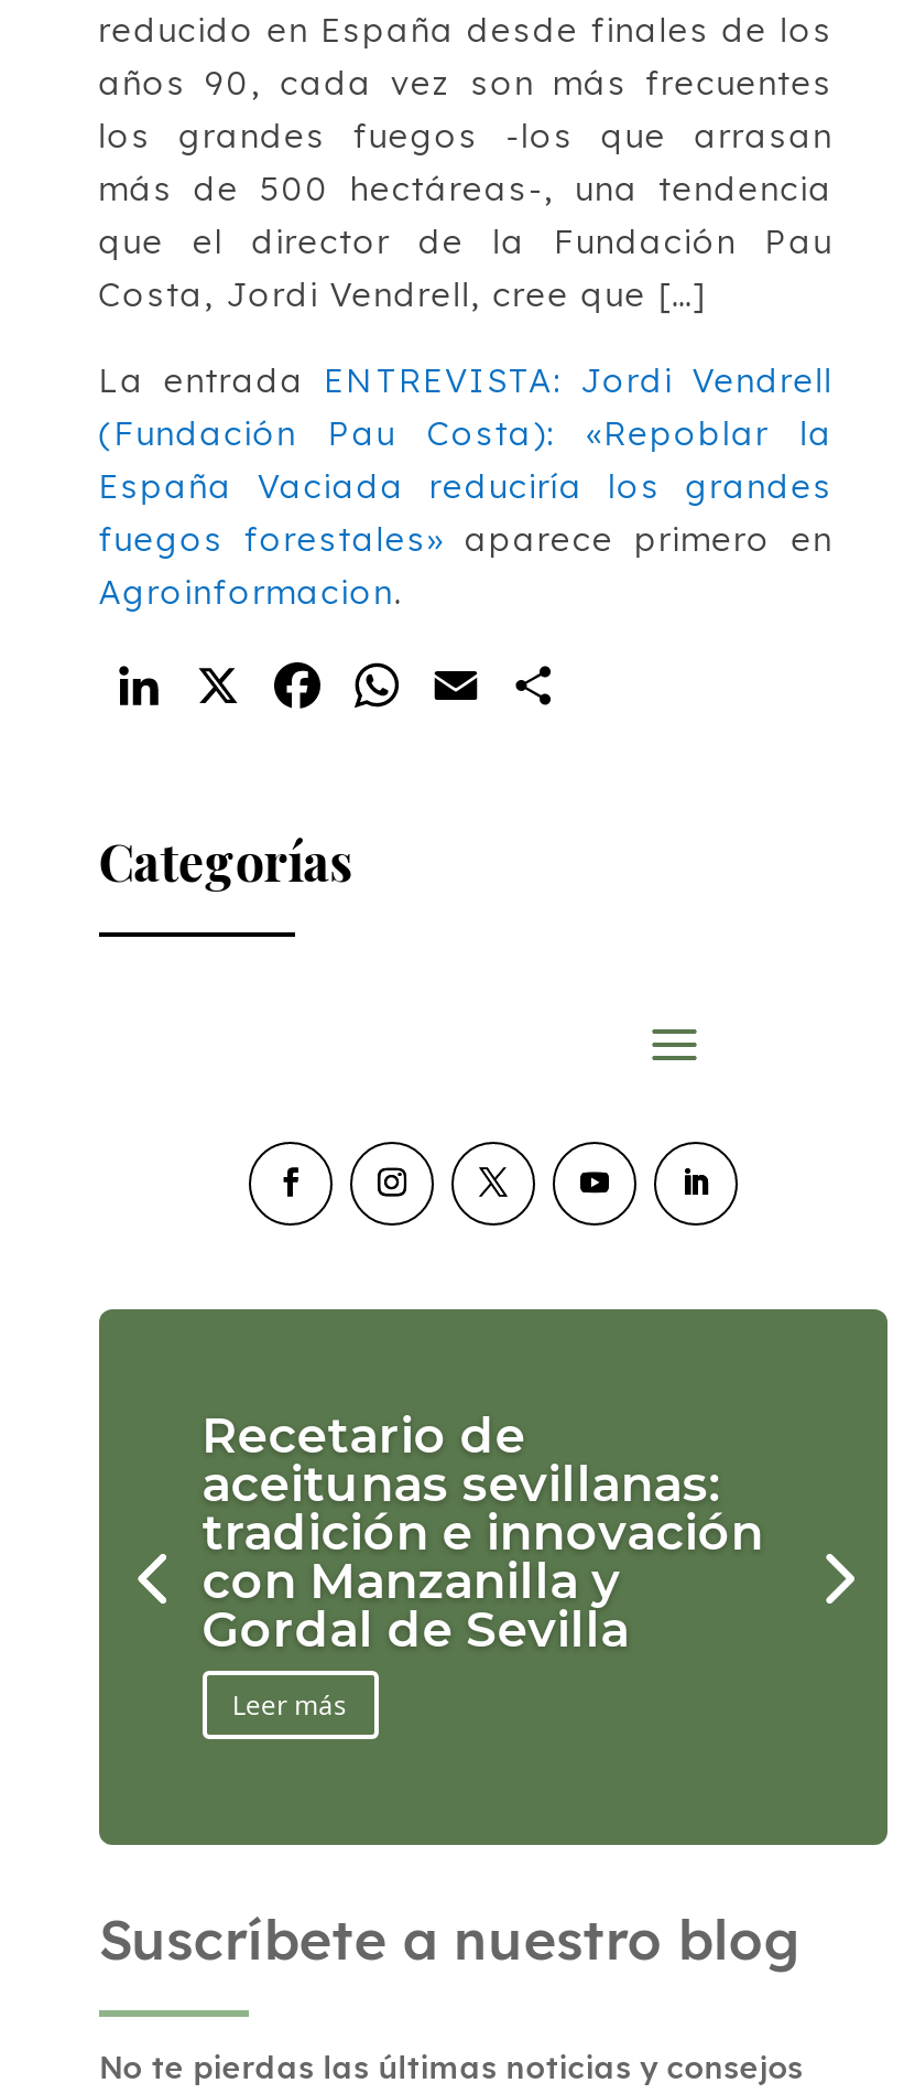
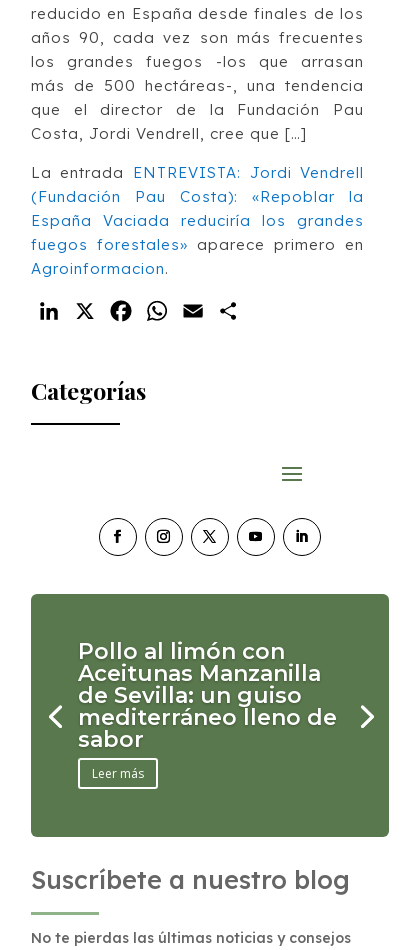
[202,1405,764,1659] Recetario de | aceitunas sevillanas: | tradición e innovación | con Manzanilla y | Gordal de Sevilla -> [78,637,337,752] Pollo al limón con | Aceitunas Manzanilla | de Sevilla: un guiso | mediterráneo lleno de | sabor

